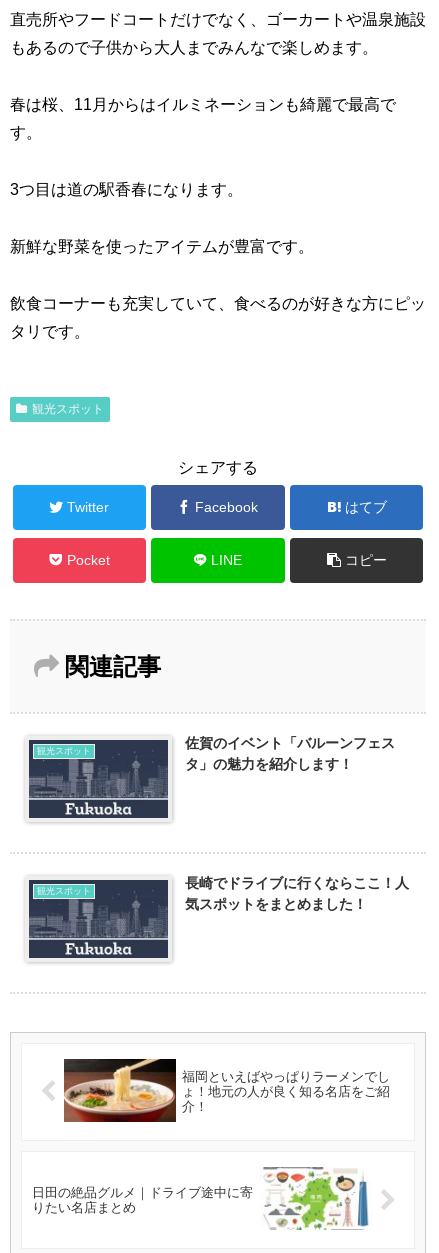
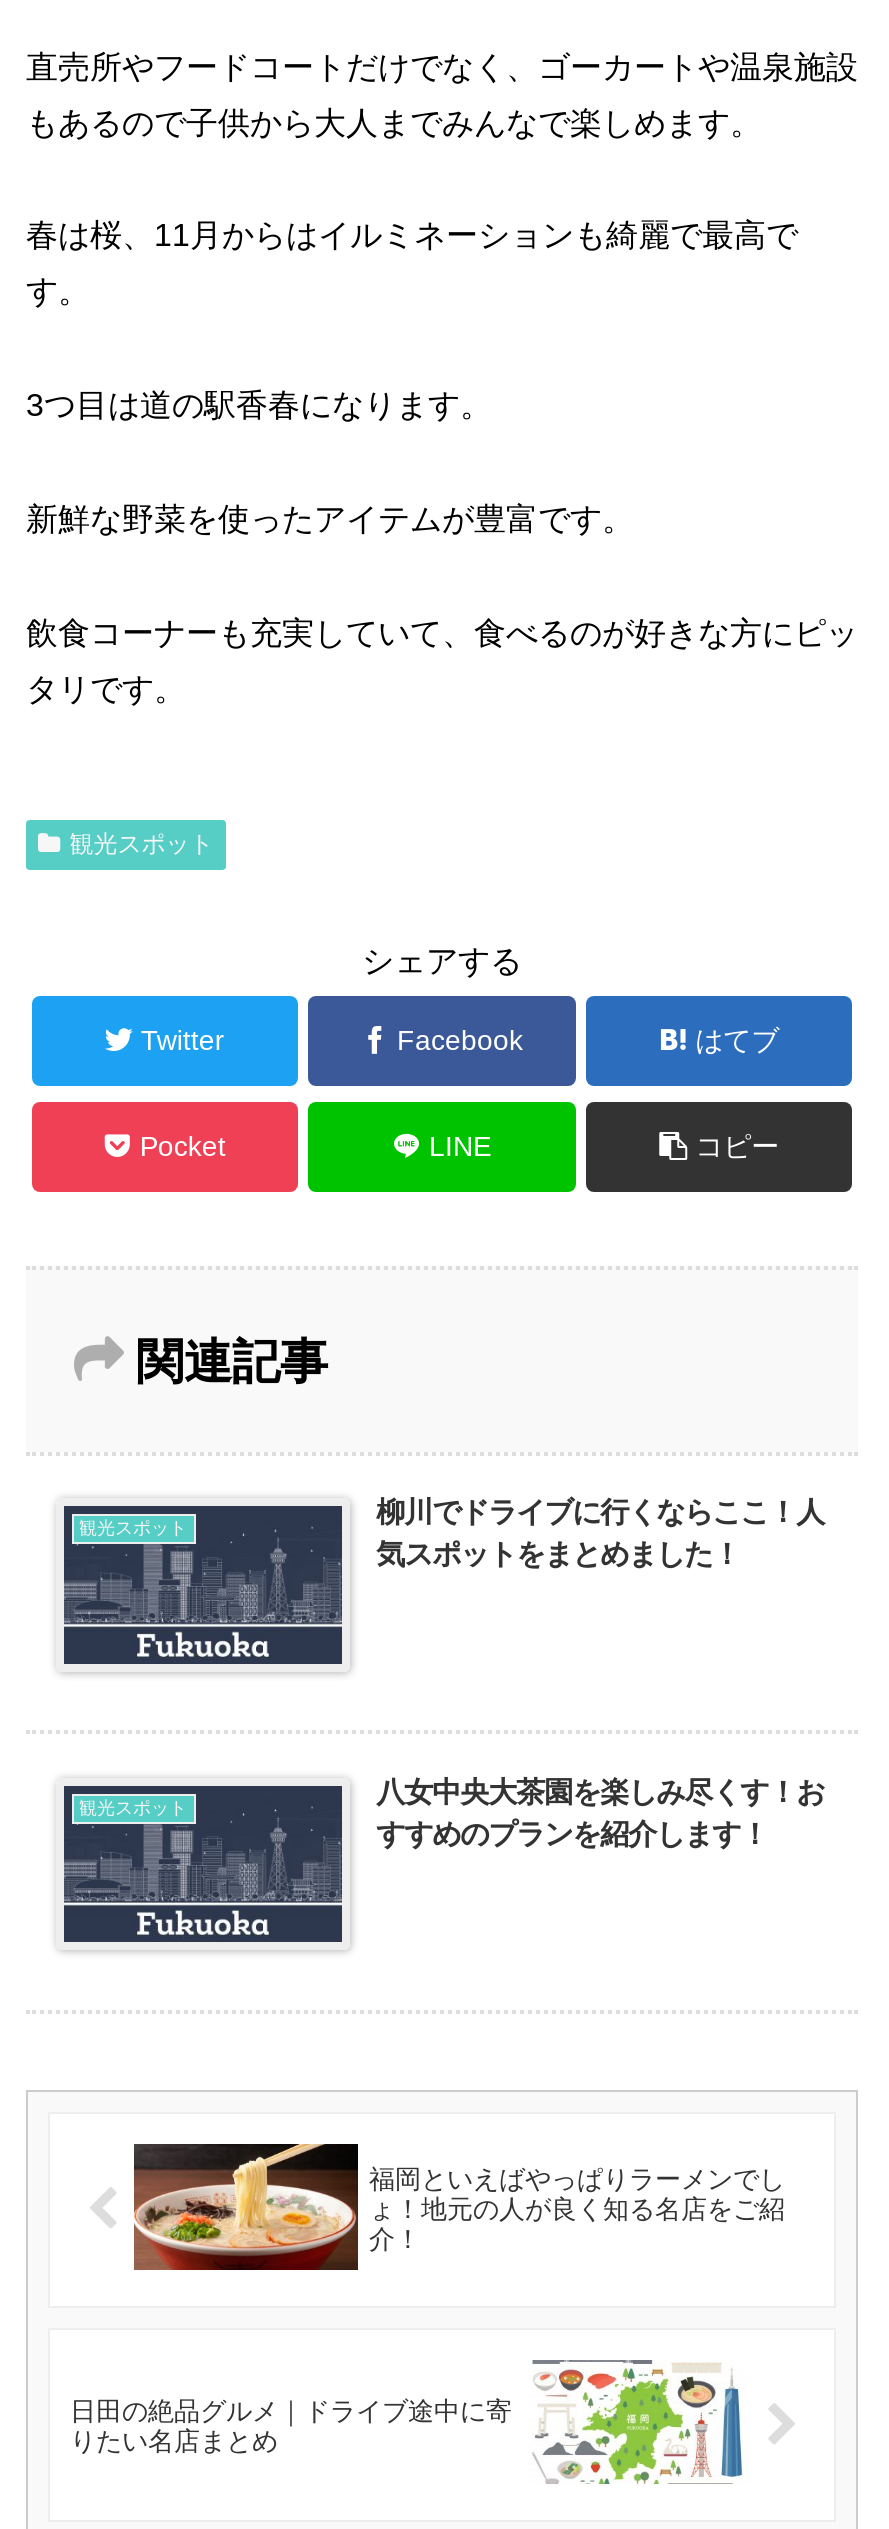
[185,735,395,772] 佐賀のイベント「バルーンフェス | タ」の魅力を紹介します！ -> [376,1496,824,1528] 柳川でドライブに行くならここ！人
[185,875,409,891] 長崎でドライブに行くならここ！人 -> [376,1776,824,1850] 八女中央大茶園を楽しみ尽くす！お | すすめのプランを紹介します！
moved [185,896,367,912] -> [376,1538,740,1570]: 気スポットをまとめました！

